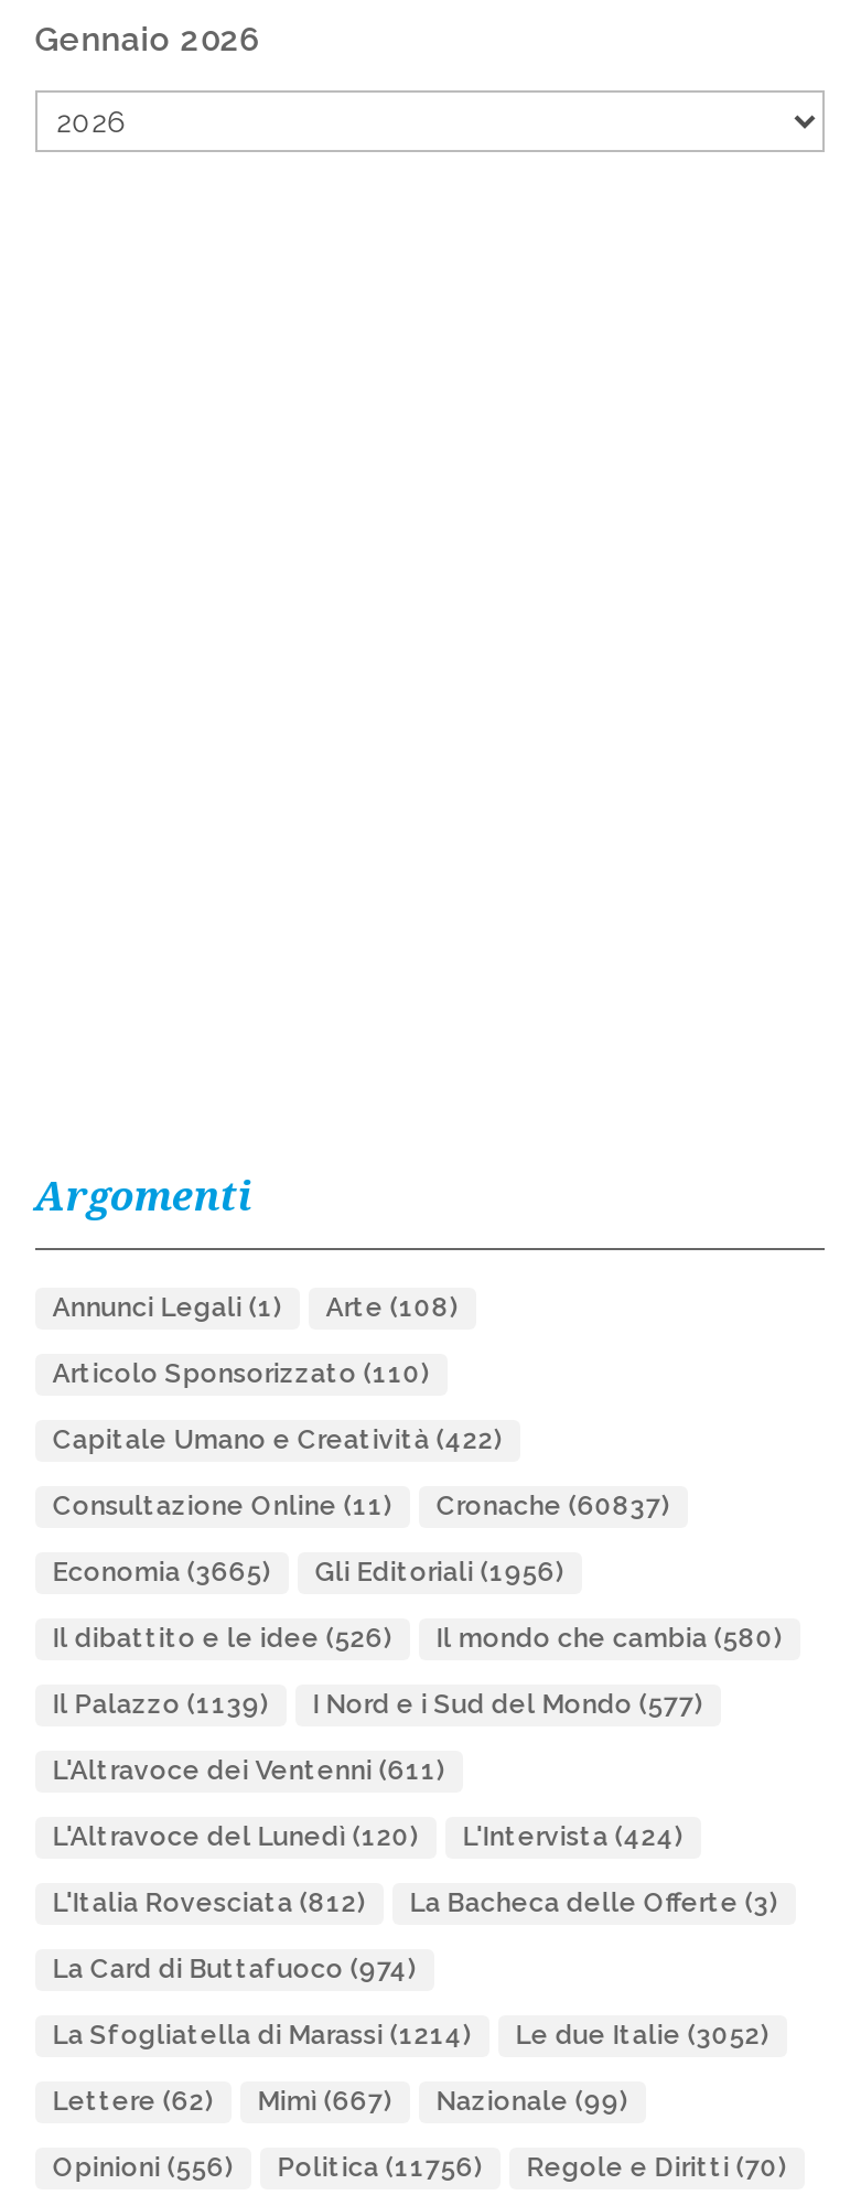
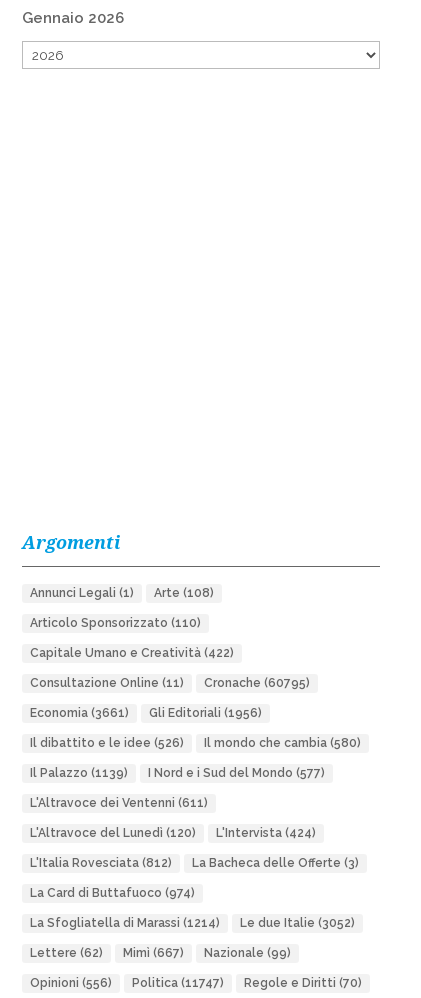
[52,1491,670,1521] Consultazione Online (11) Cronache (60837) -> [30,676,310,690] Consultazione Online (11) Cronache (60795)
[52,1557,564,1588] Economia (3665) Gli Editoriali (1956) -> [30,706,262,720] Economia (3661) Gli Editoriali (1956)
[52,2152,787,2183] Opinioni (556) Politica (11756) Regole e Diritti (70) -> [30,976,362,990] Opinioni (556) Politica (11747) Regole e Diritti (70)

